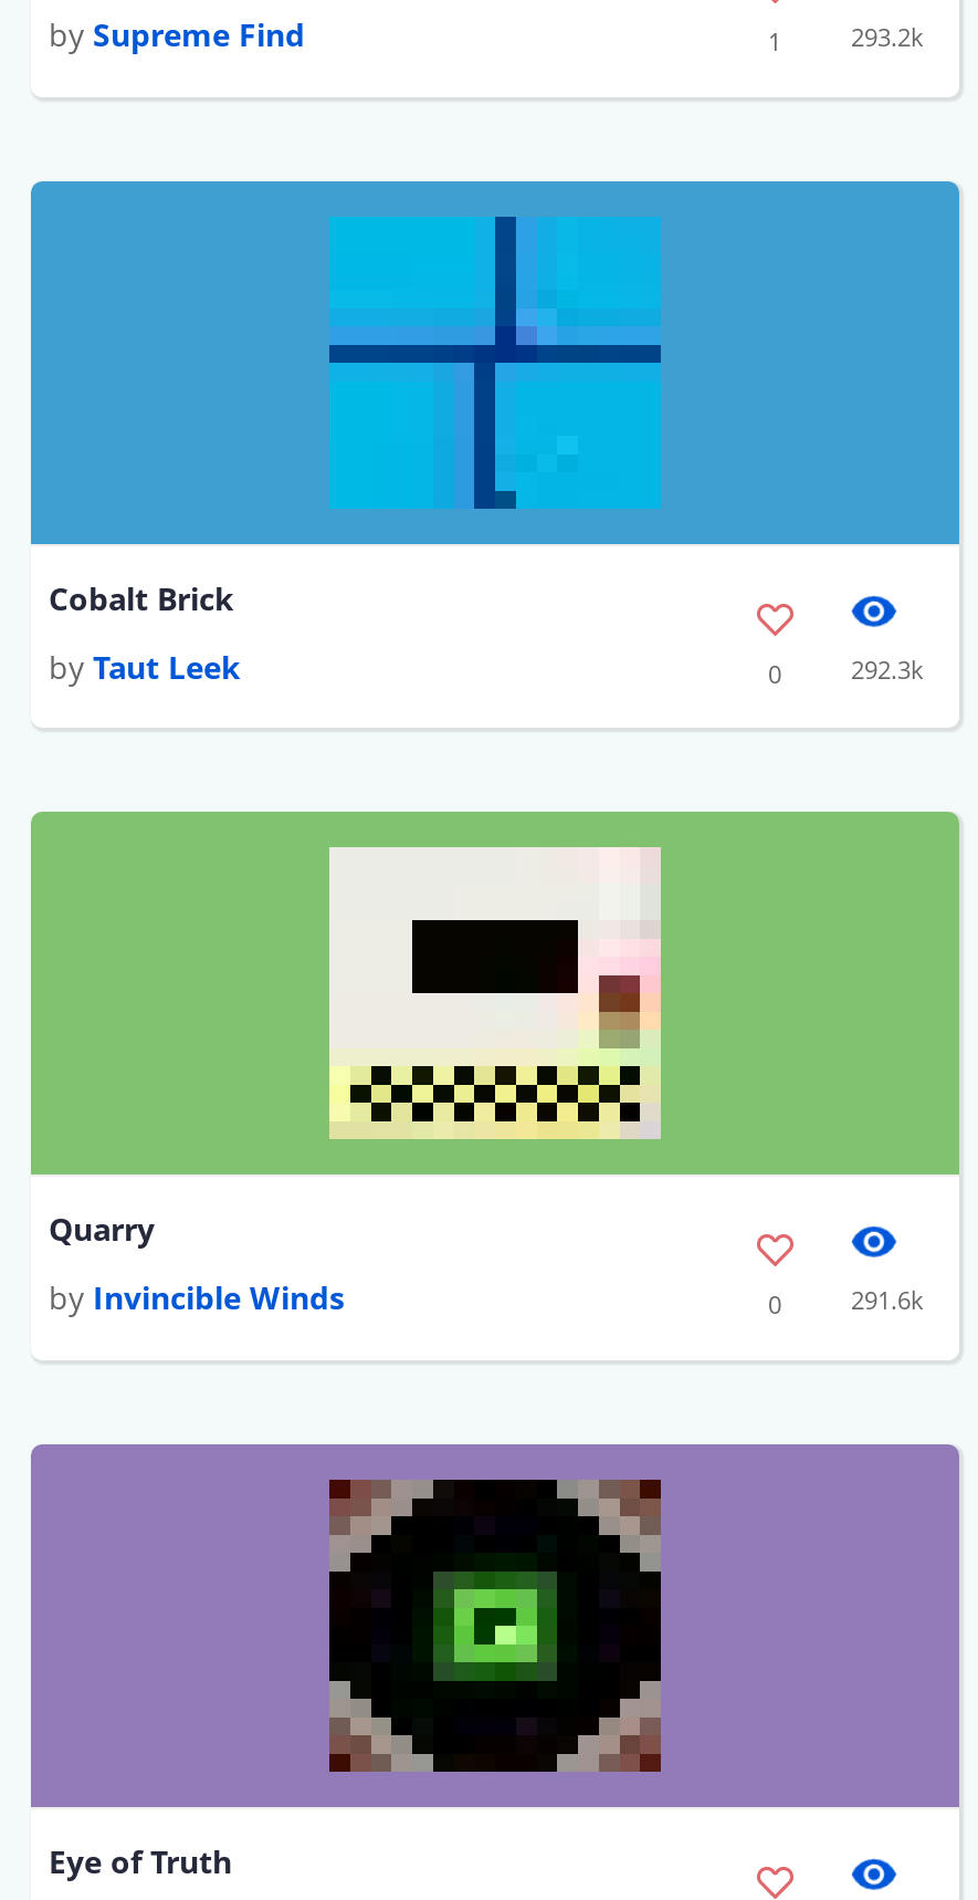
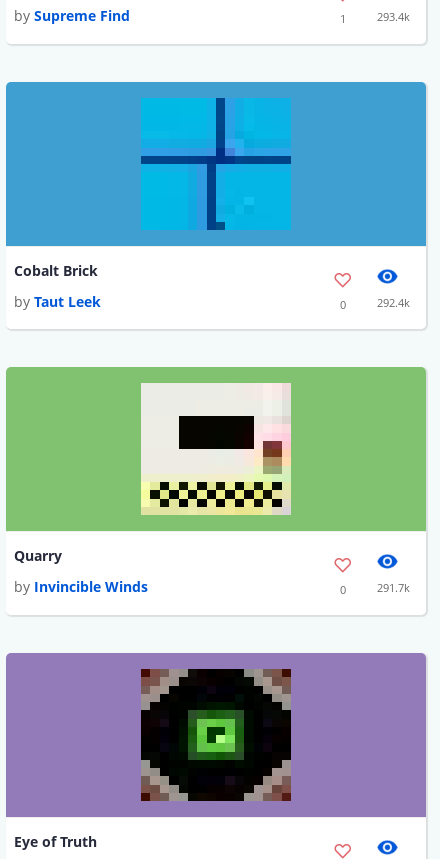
[851,21,924,54] 293.2k -> [377,9,410,24] 293.4k
[851,653,924,686] 292.3k -> [377,295,410,310] 292.4k
[851,1284,924,1317] 291.6k -> [377,580,410,595] 291.7k

